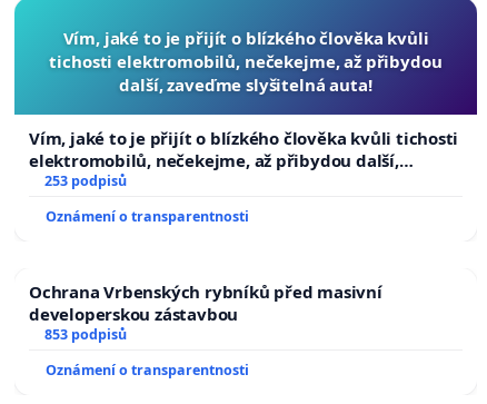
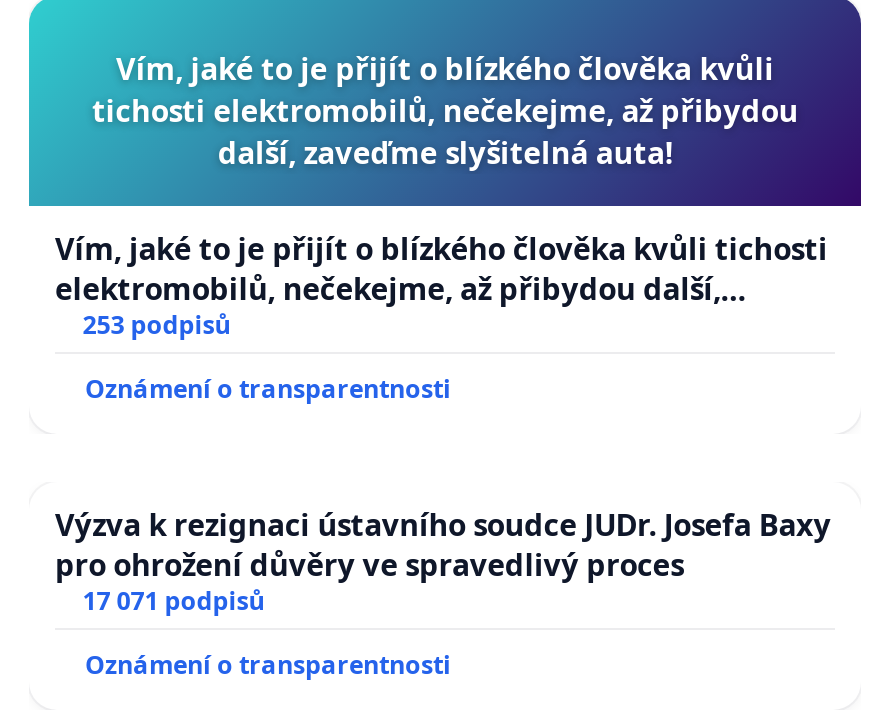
[29,281,382,344] Ochrana Vrbenských rybníků před masivní | developerskou zástavbou | 853 podpisů -> [55,505,831,619] Výzva k rezignaci ústavního soudce JUDr. Josefa Baxy | pro ohrožení důvěry ve spravedlivý proces | 17 071 podpisů

